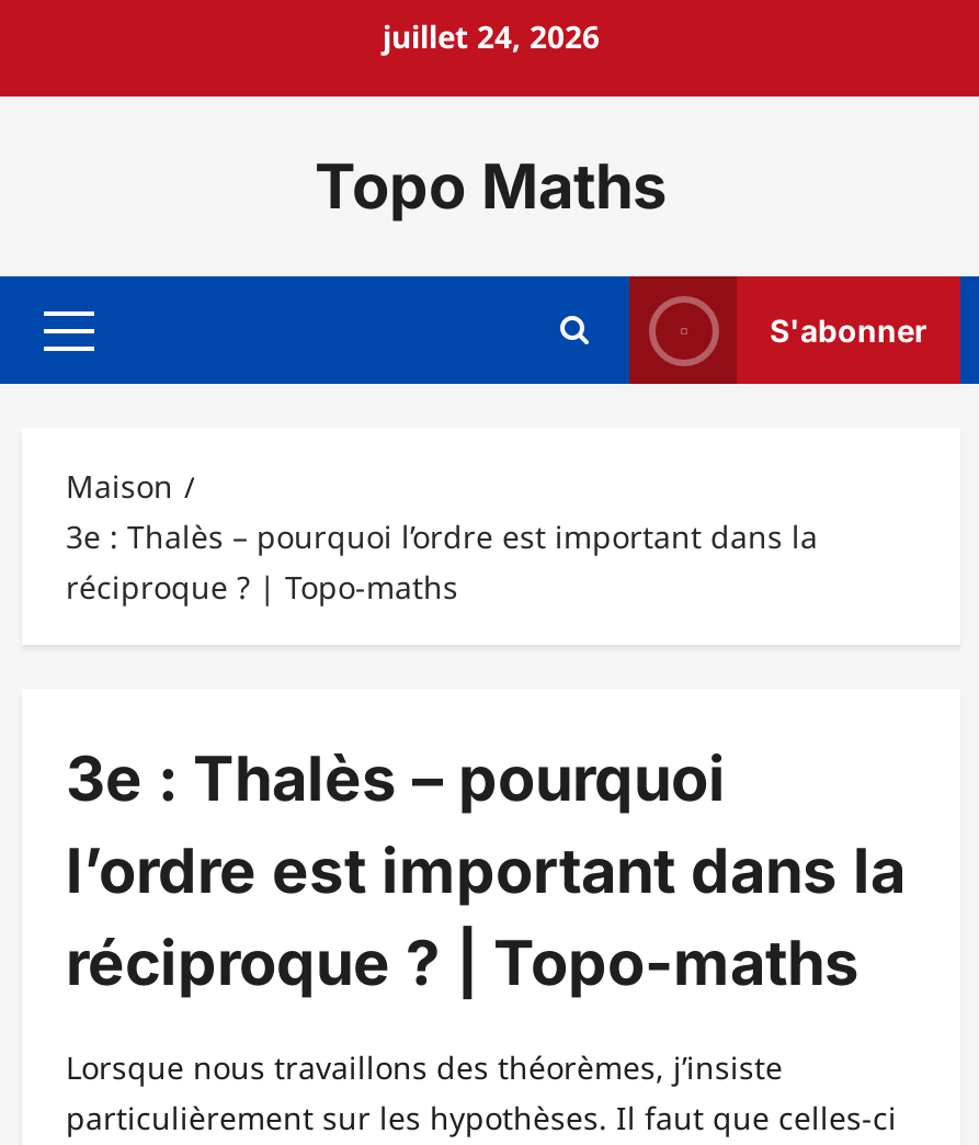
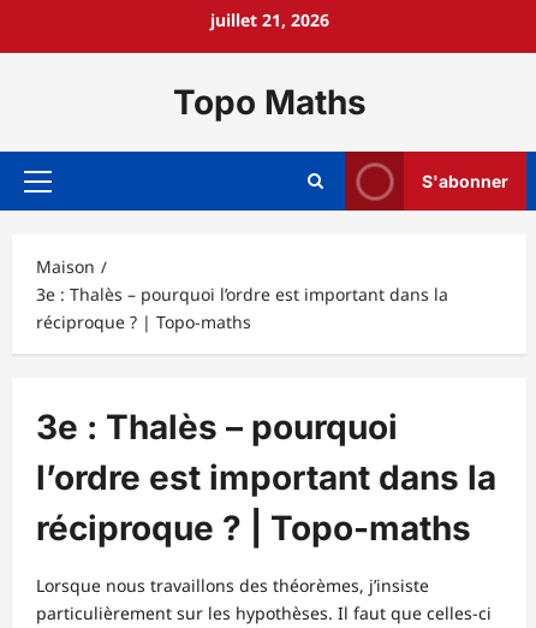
[383,15,600,57] juillet 24, 2026 -> [210,8,329,31] juillet 21, 2026

